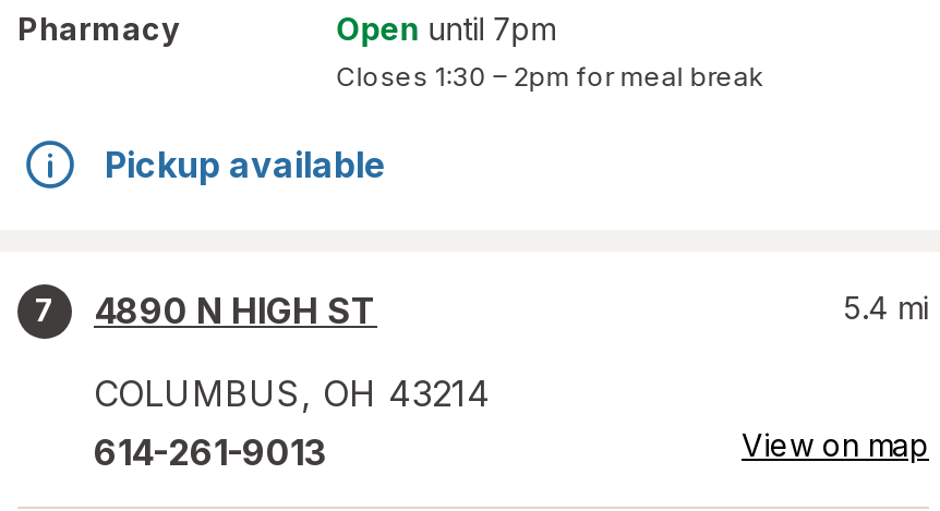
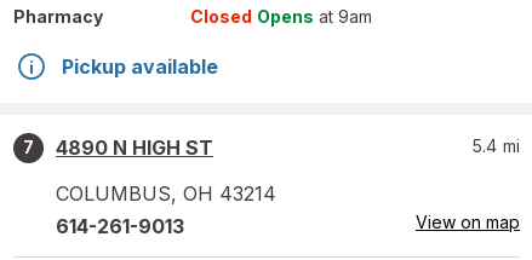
[337,10,764,93] Open until 7pm | Closes 1:30 – 2pm for meal break -> [191,6,372,27] Closed Opens at 9am

